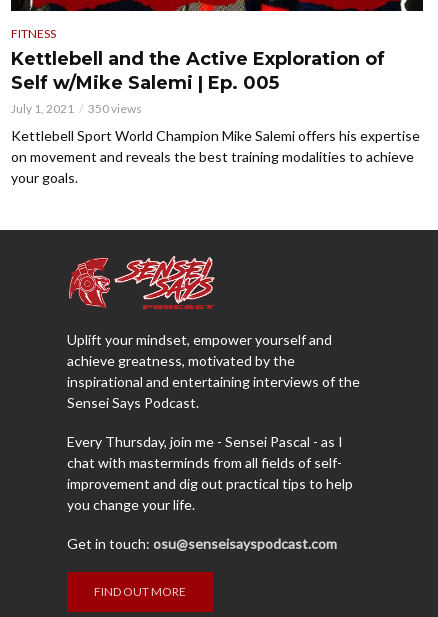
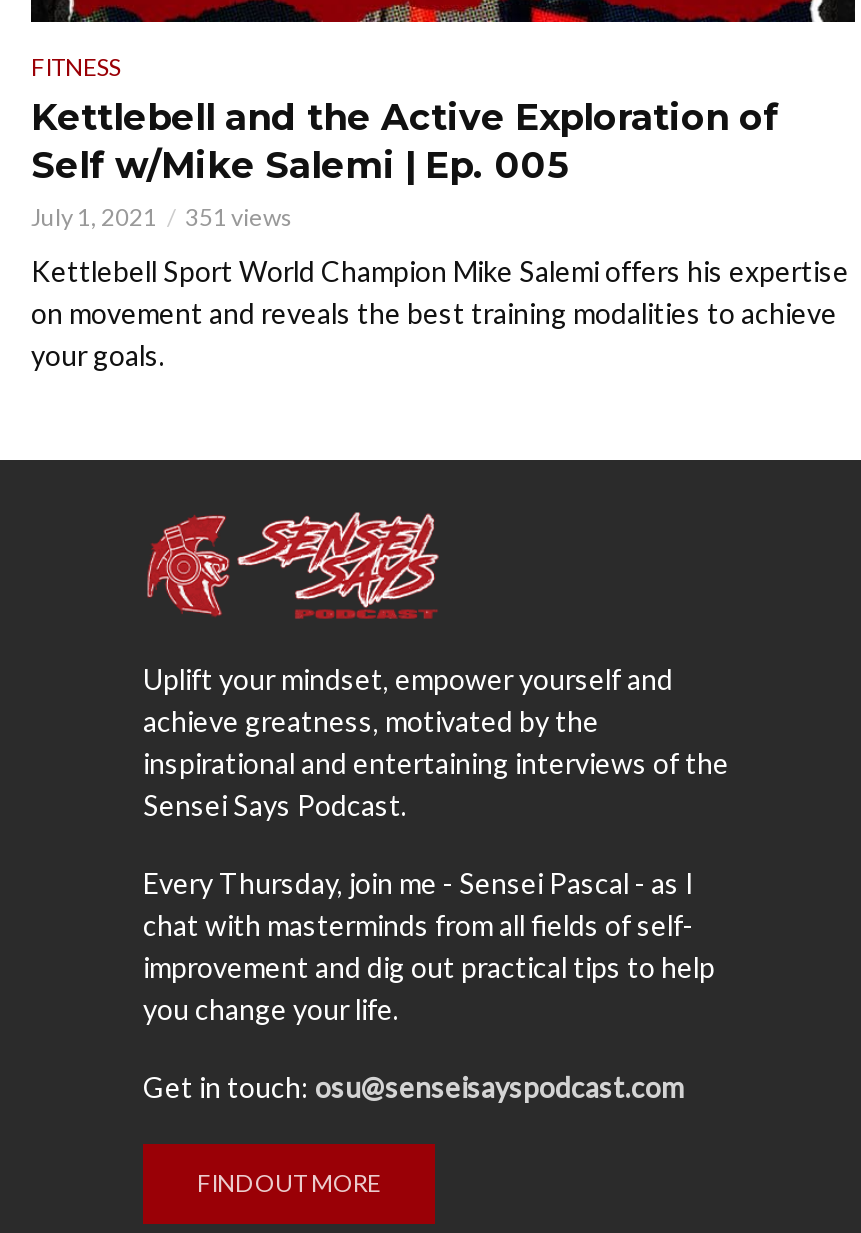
[11,101,142,116] July 1, 2021 350 views -> [31,202,293,232] July 1, 2021 351 views

